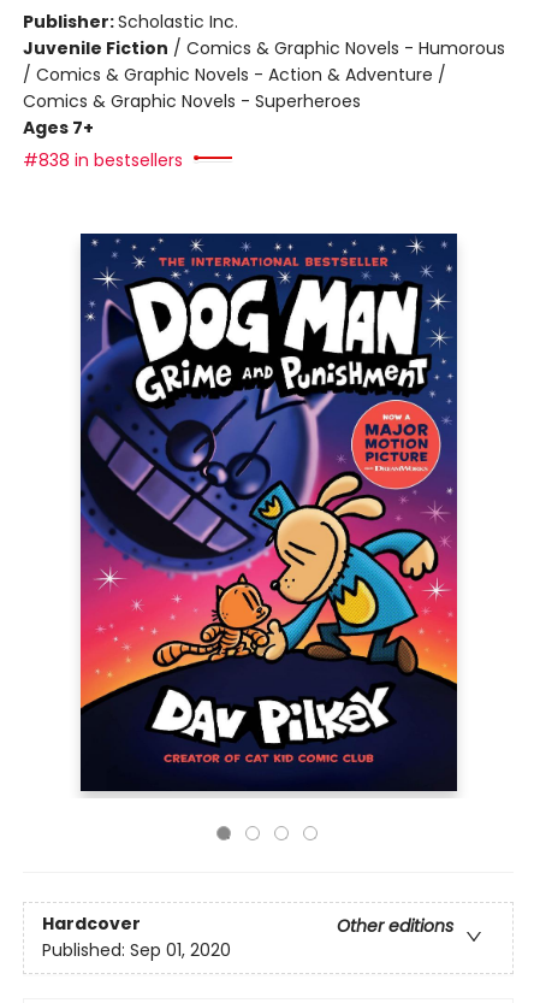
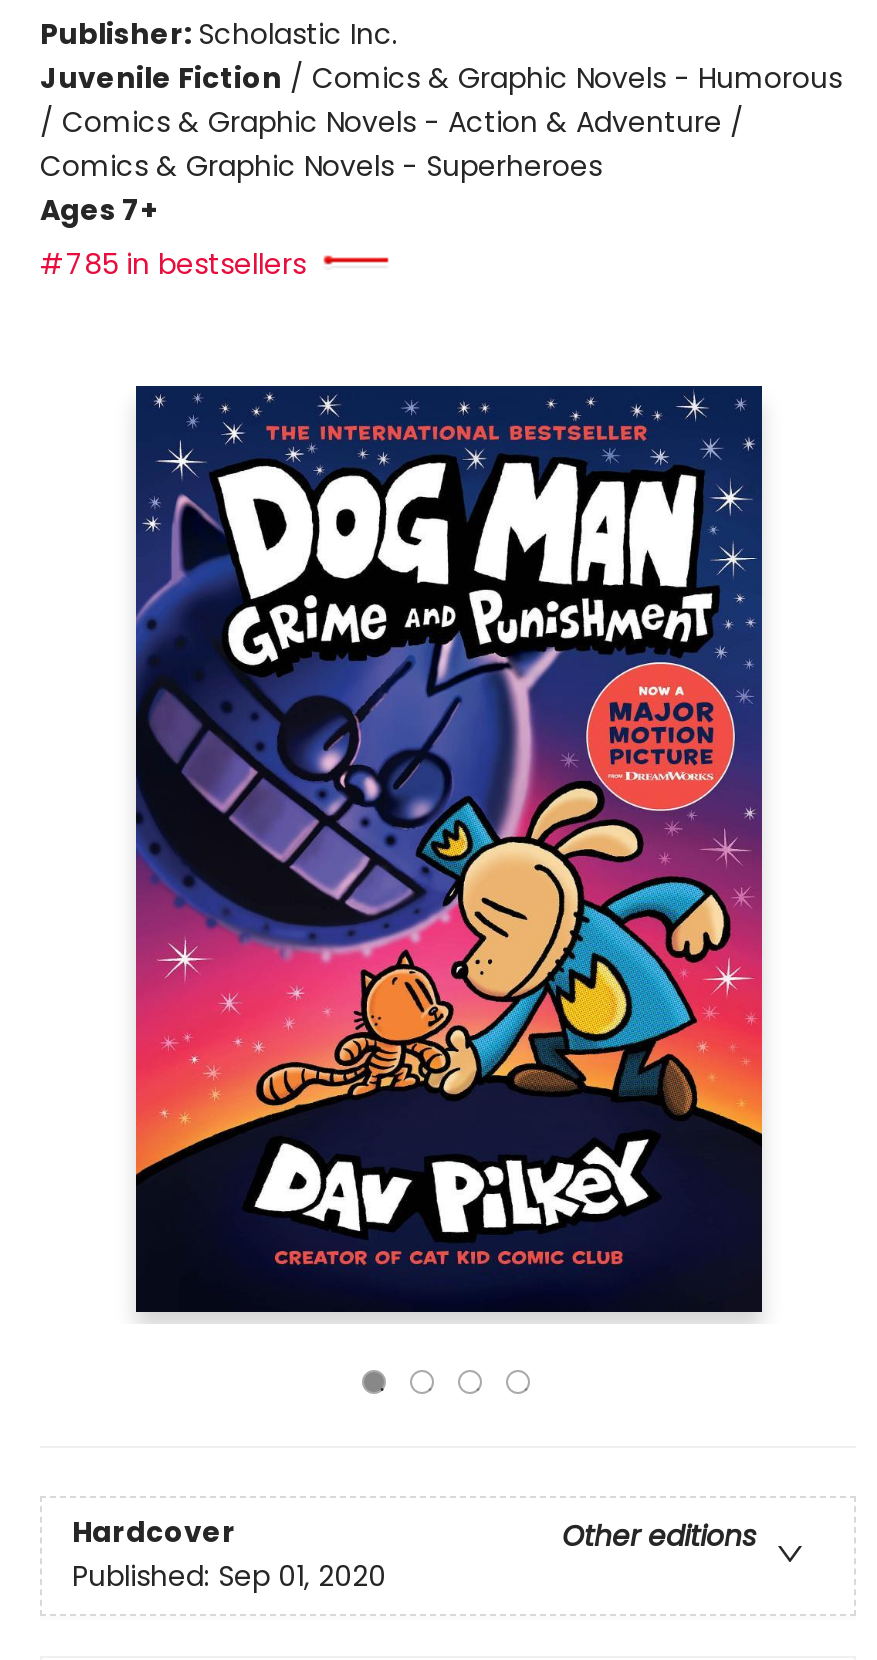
[23,148,183,172] #838 in bestsellers -> [40,244,306,284] #785 in bestsellers

